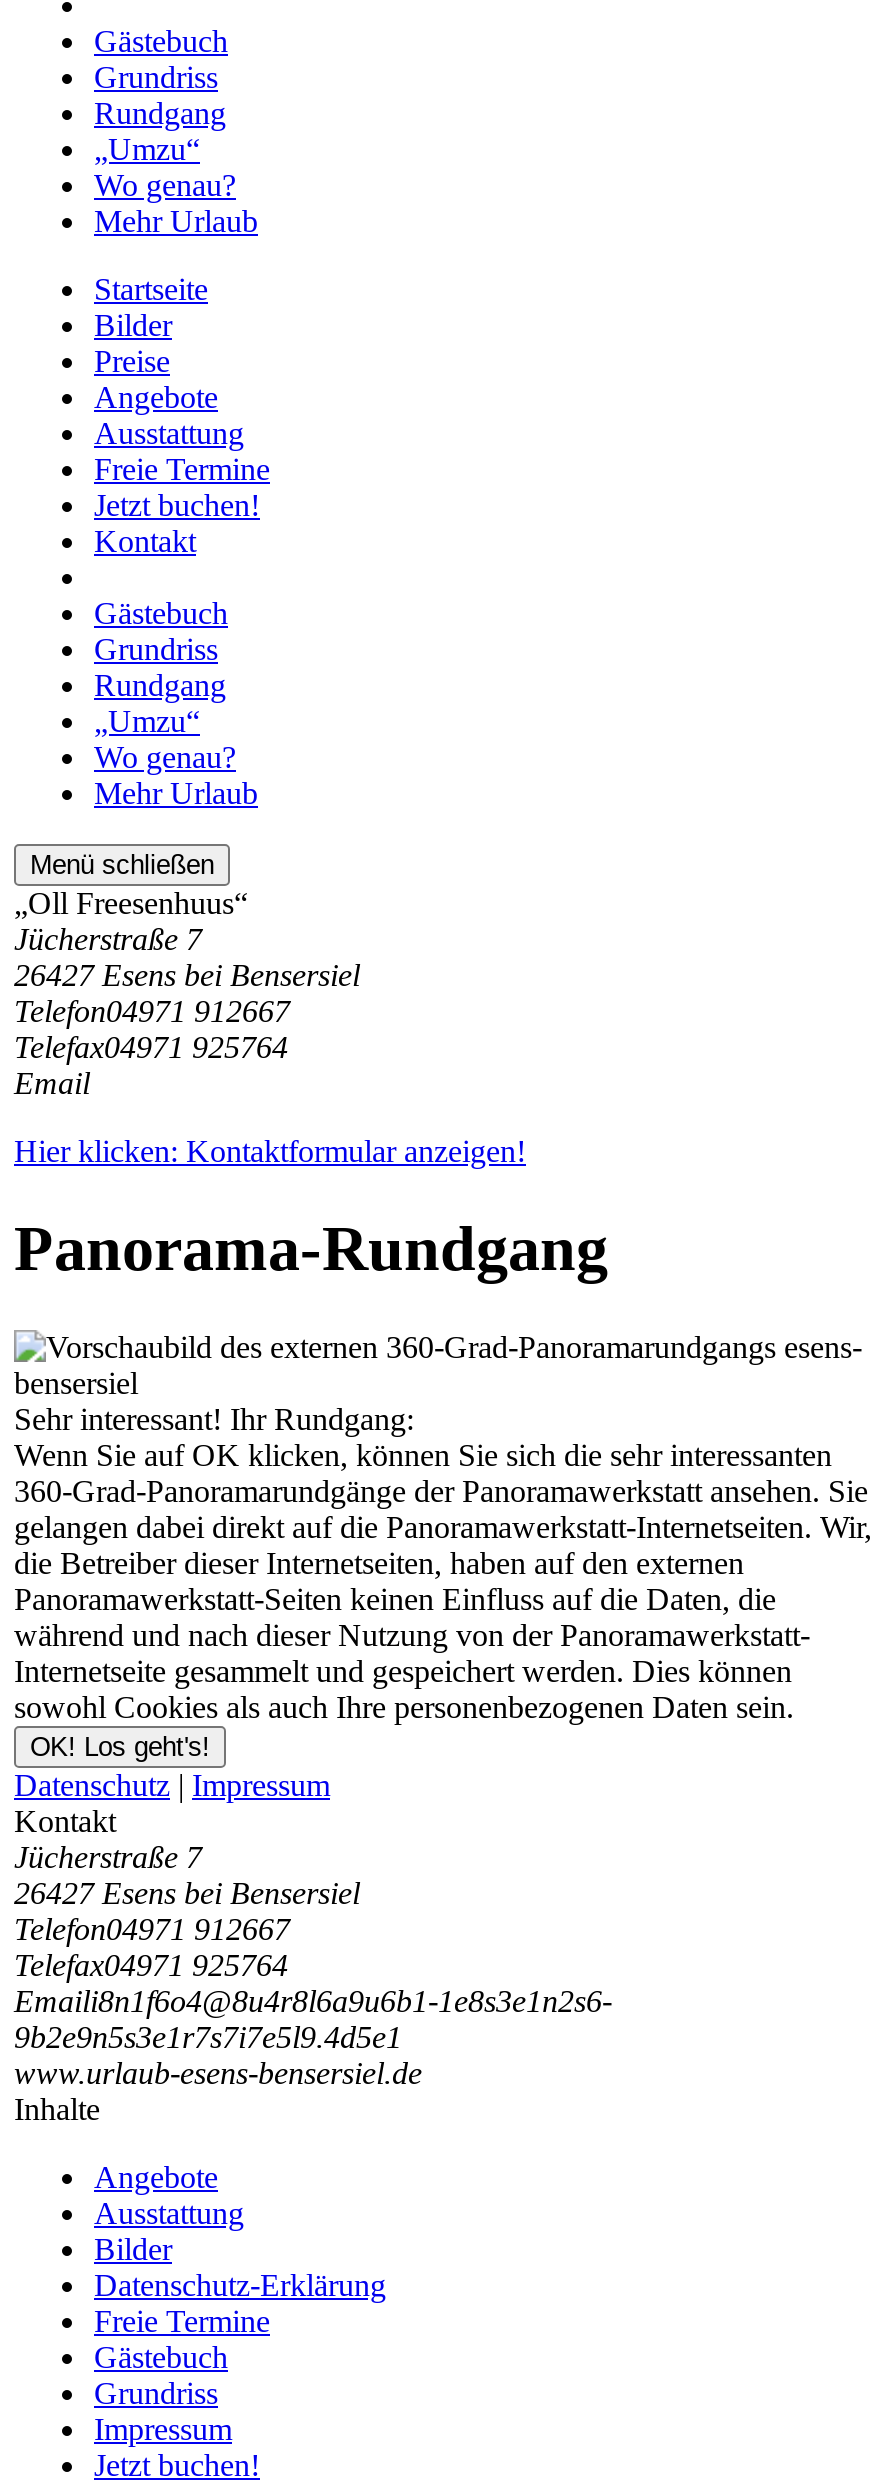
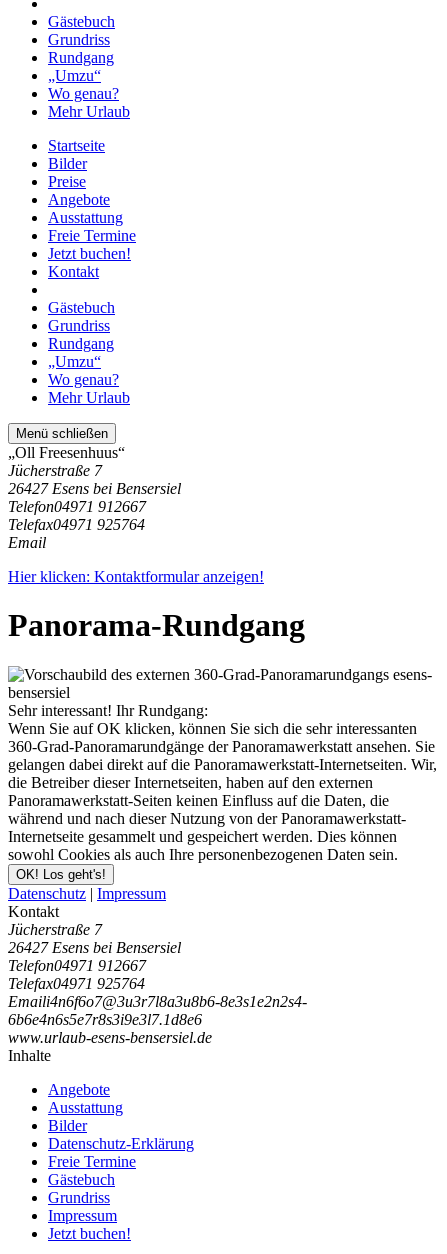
[14,1984,612,2018] Emaili8n1 f 6o4@8u4r8l6a9u6b1-1e8s3e1n2s6- -> [8,993,307,1010] Emaili4n6 f 6o7@3u3r7l8a3u8b6-8e3s1e2n2s4-
[14,2020,402,2054] 9b2e9n5s3e1 r7s7i7e5l9.4d5e1 -> [8,1011,202,1028] 6b6e4n6s5e7 r8s3i9e3l7.1d8e6

